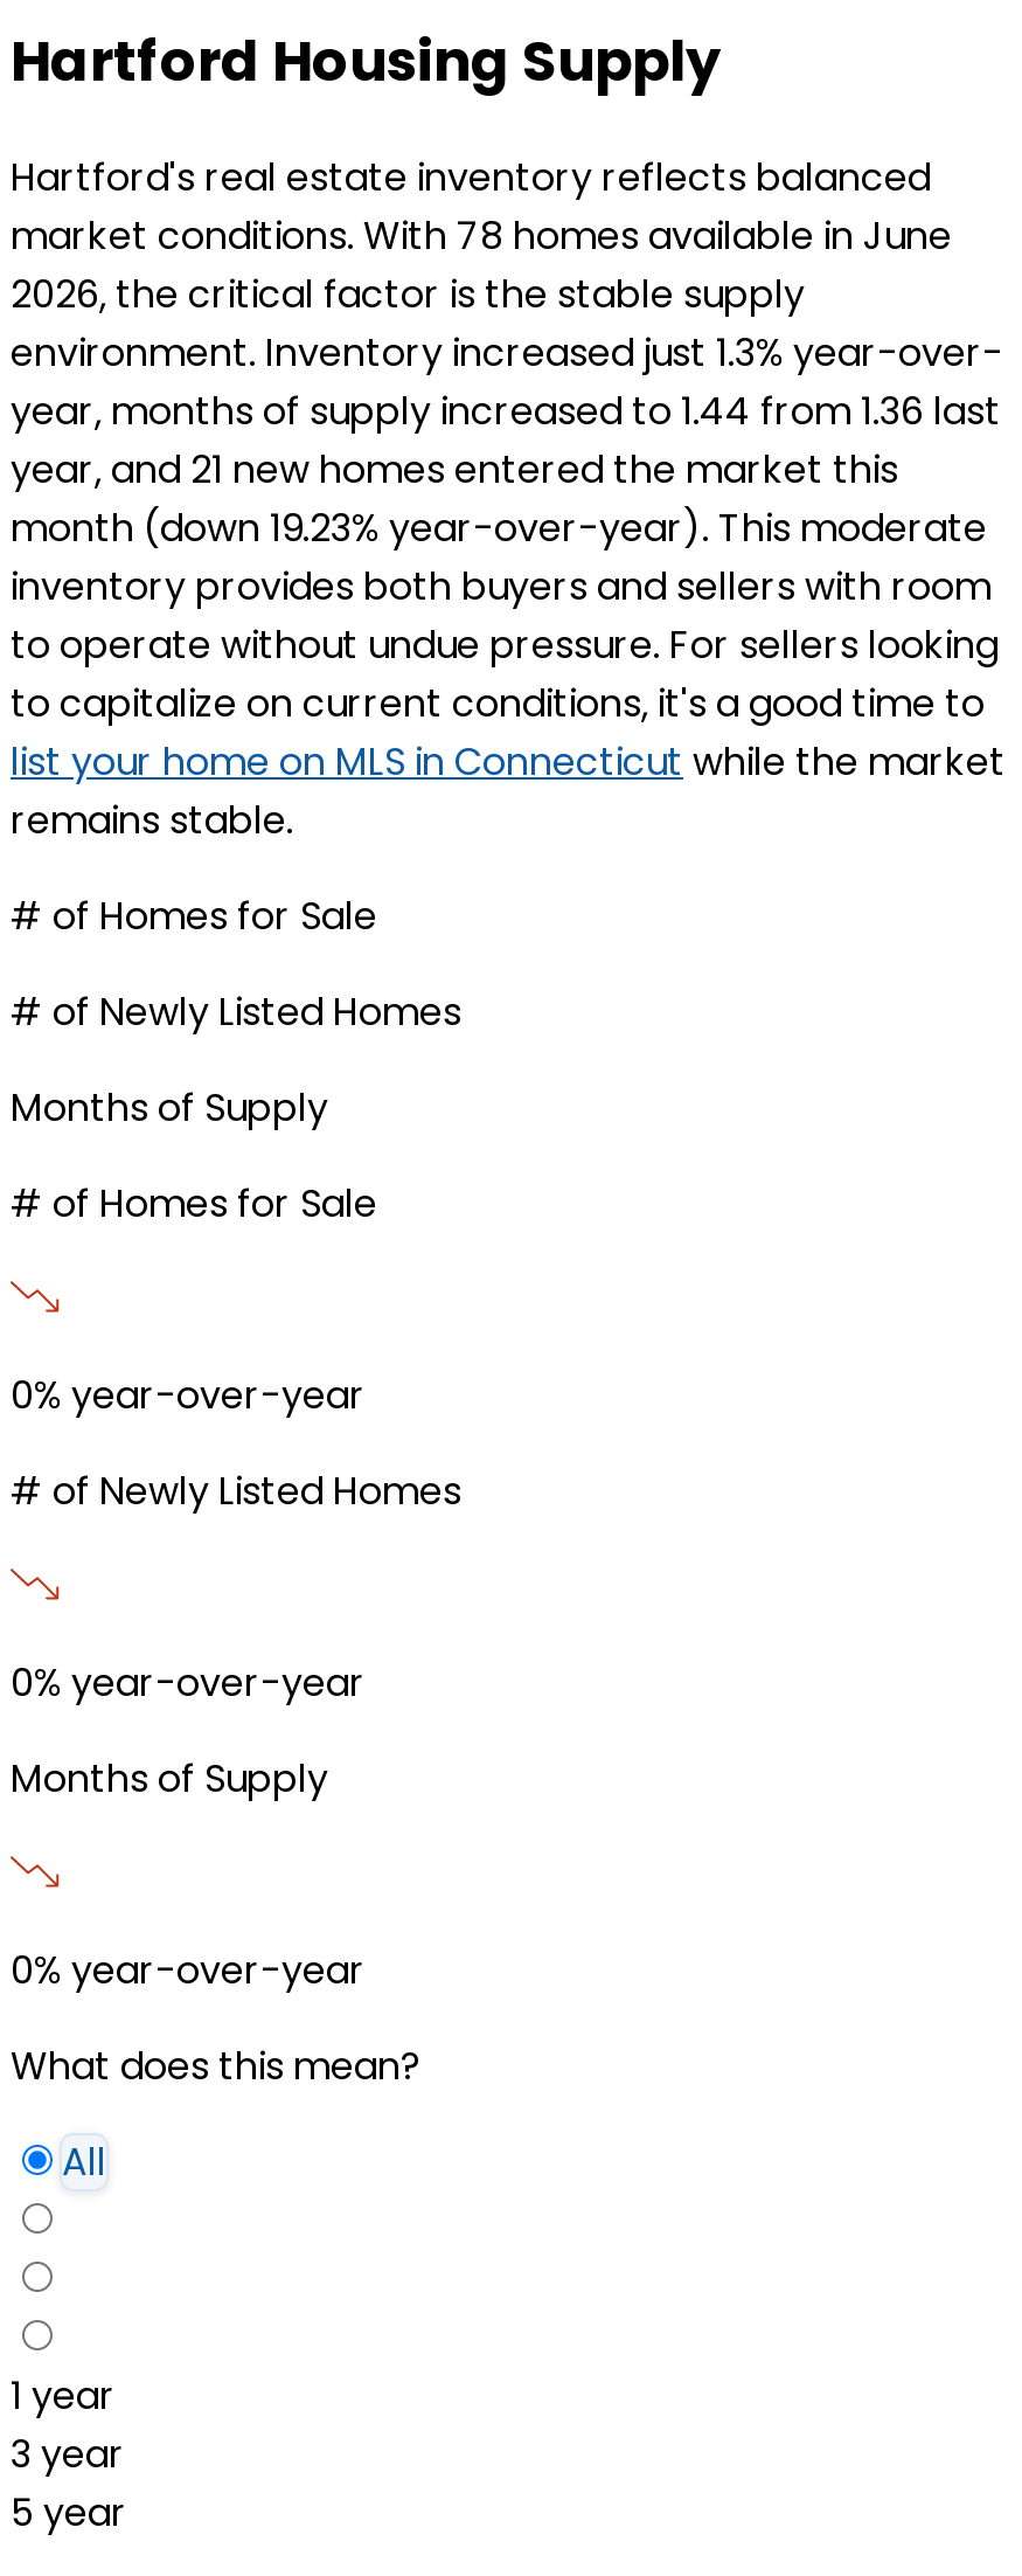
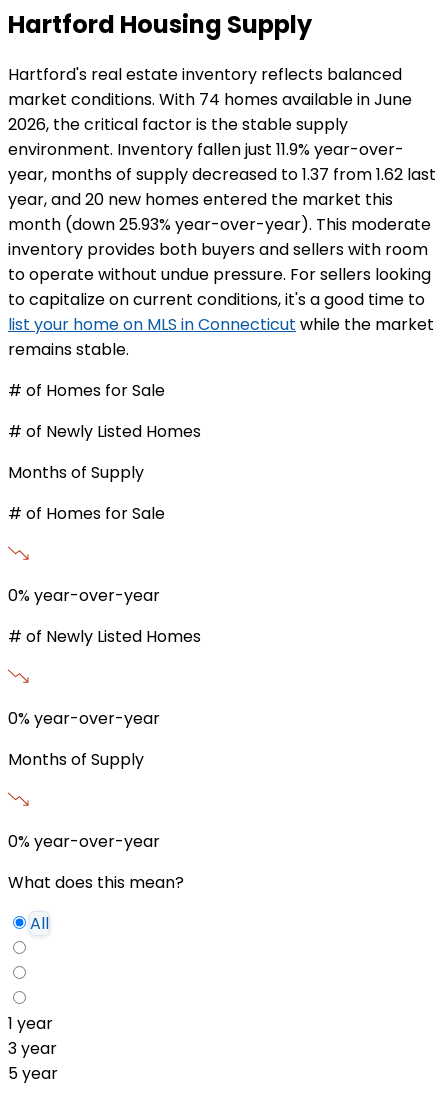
[11,210,952,263] market conditions. With 78 homes available in June -> [8,88,412,111] market conditions. With 74 homes available in June
[11,327,1003,380] environment. Inventory increased just 1.3% year-over- -> [8,138,404,161] environment. Inventory fallen just 11.9% year-over-
[11,385,1001,439] year, months of supply increased to 1.44 from 1.36 last -> [8,163,436,186] year, months of supply decreased to 1.37 from 1.62 last
[11,443,898,497] year, and 21 new homes entered the market this -> [8,188,393,211] year, and 20 new homes entered the market this
[11,502,987,556] month (down 19.23% year-over-year). This moderate -> [8,213,431,236] month (down 25.93% year-over-year). This moderate

